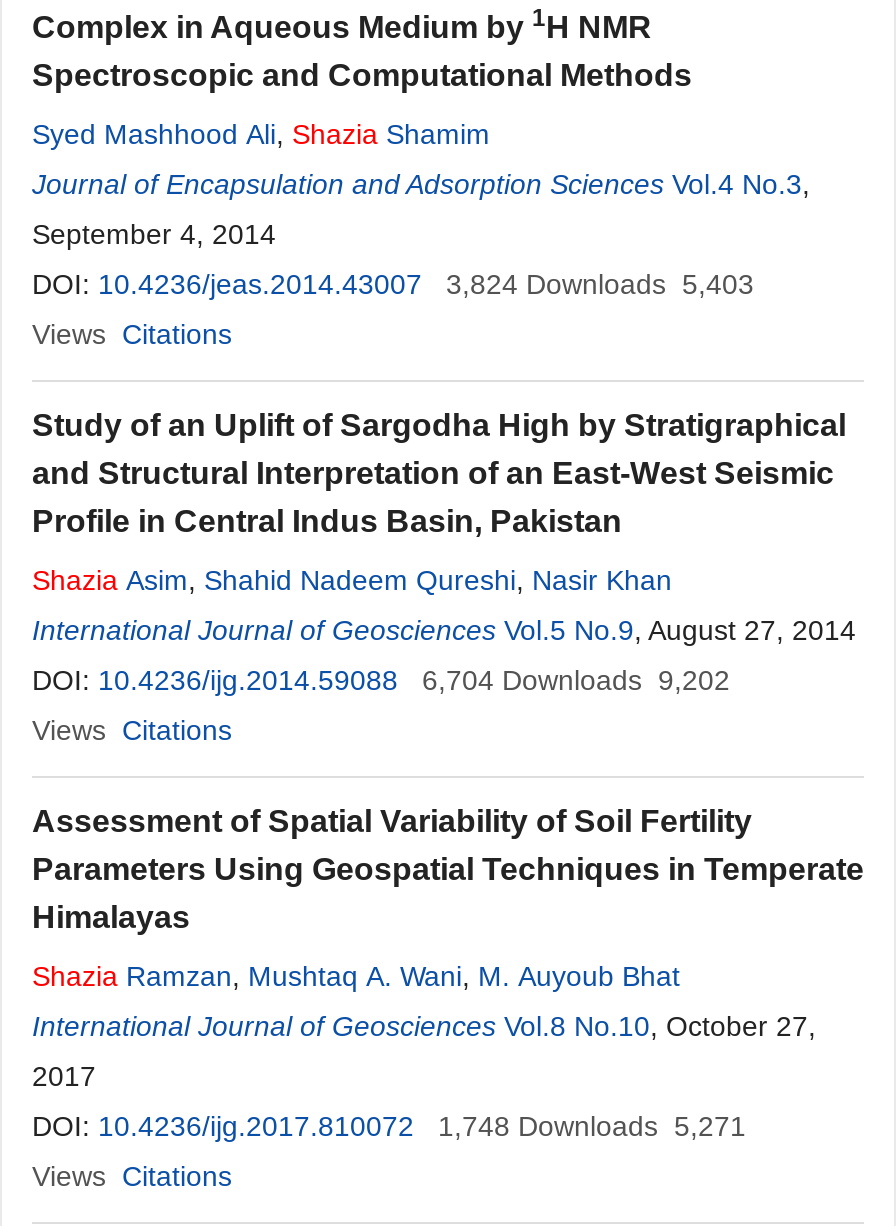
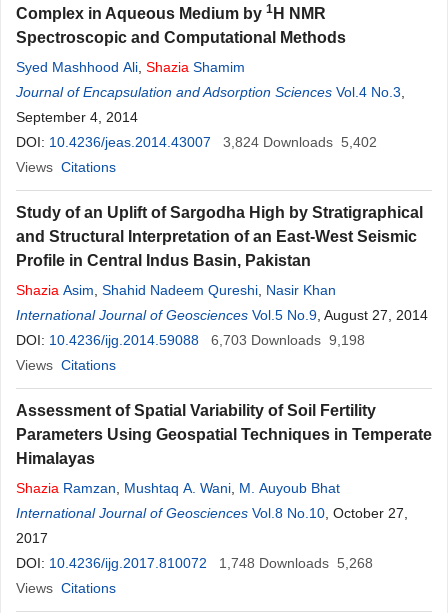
[32,268,754,300] DOI: 10.4236/jeas.2014.43007 3,824 Downloads 5,403 -> [16,134,377,150] DOI: 10.4236/jeas.2014.43007 3,824 Downloads 5,402
[32,664,730,696] DOI: 10.4236/ijg.2014.59088 6,704 Downloads 9,202 -> [16,332,365,348] DOI: 10.4236/ijg.2014.59088 6,703 Downloads 9,198
[32,1110,746,1142] DOI: 10.4236/ijg.2017.810072 1,748 Downloads 5,271 -> [16,555,373,571] DOI: 10.4236/ijg.2017.810072 1,748 Downloads 5,268

